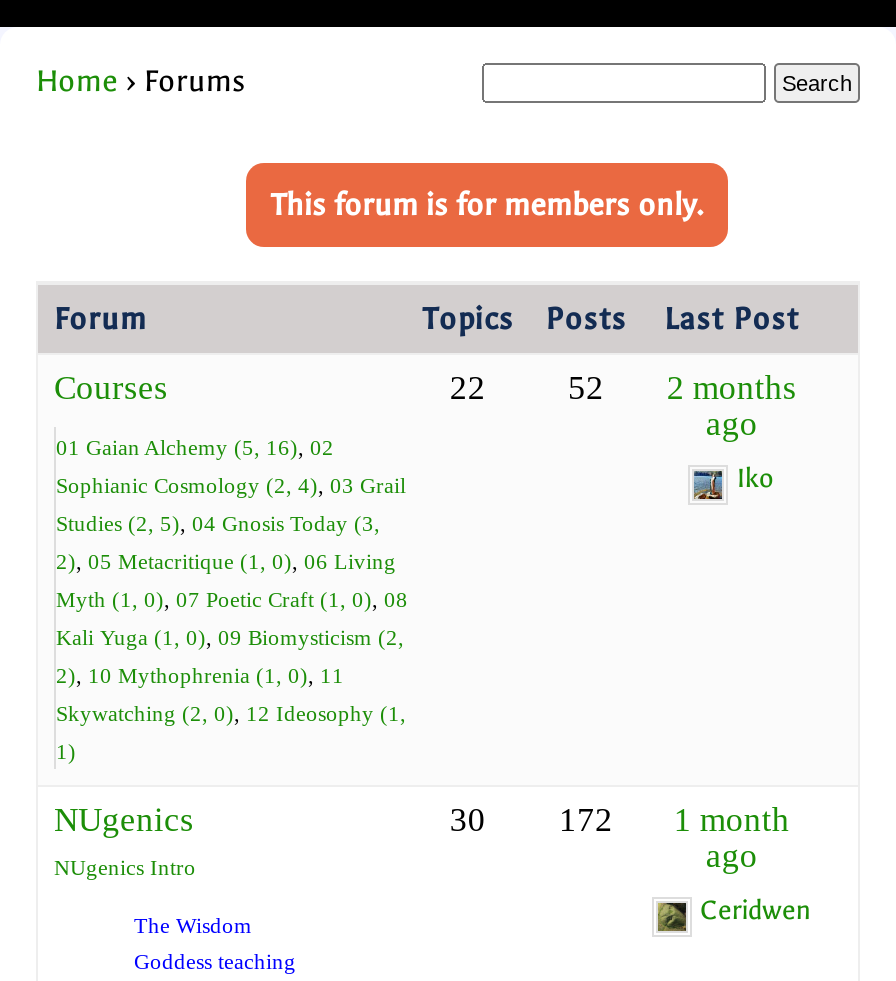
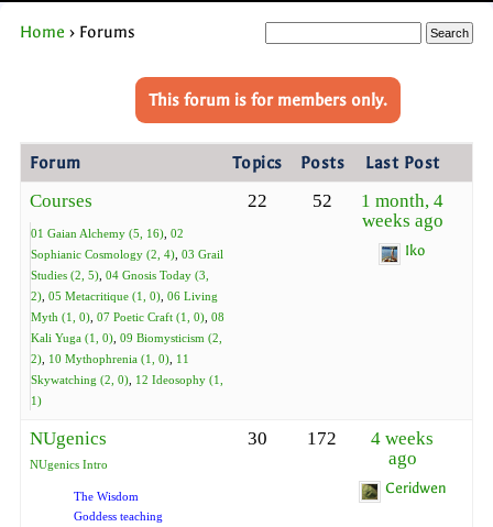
[667,369,797,443] 2 months | ago -> [361,190,444,231] 1 month, 4 | weeks ago
[450,801,790,839] 30 172 1 month -> [247,428,434,449] 30 172 4 weeks

